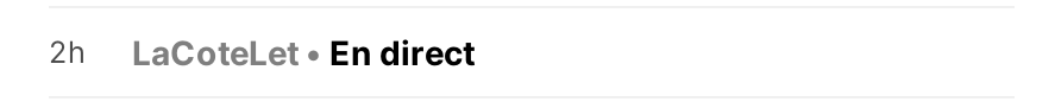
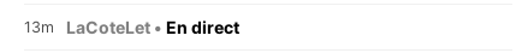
[49,32,475,72] 2h LaCoteLet • En direct -> [24,17,239,37] 13m LaCoteLet • En direct

